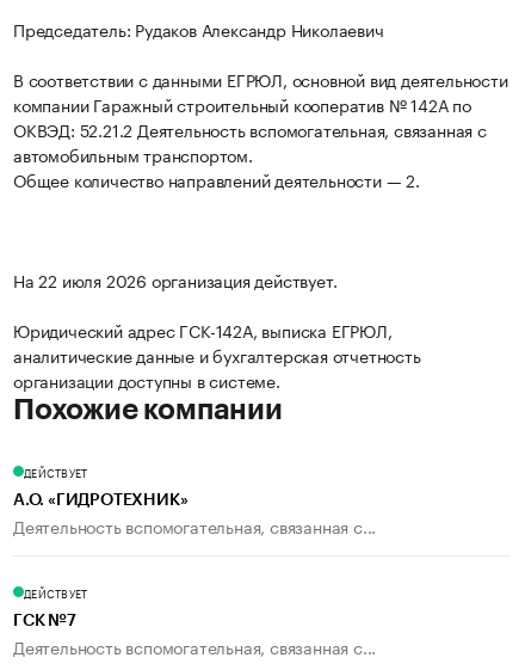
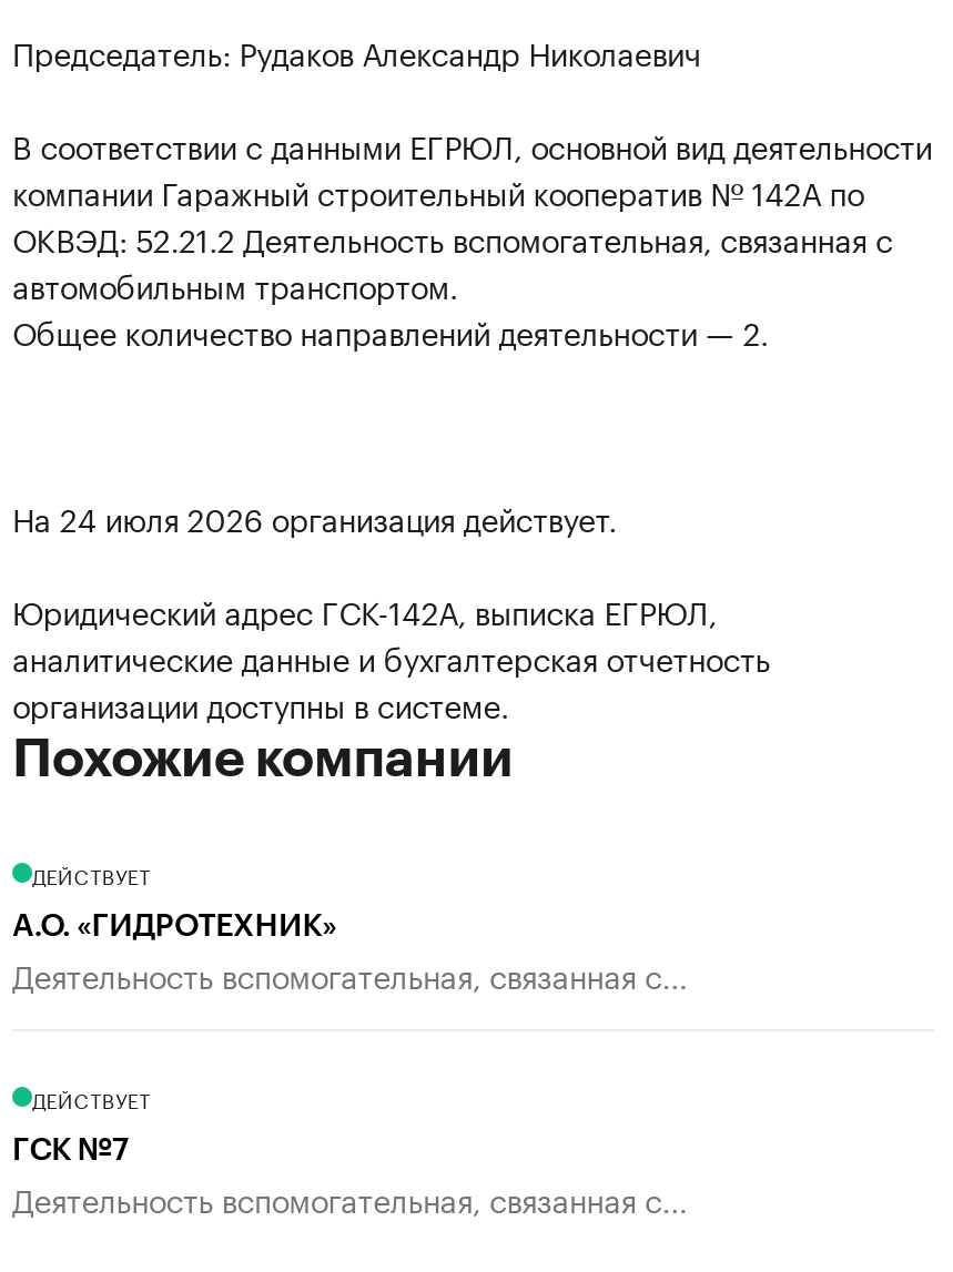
[13,267,337,293] На 22 июля 2026 организация действует. -> [12,493,617,542] На 24 июля 2026 организация действует.

